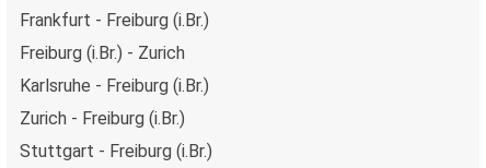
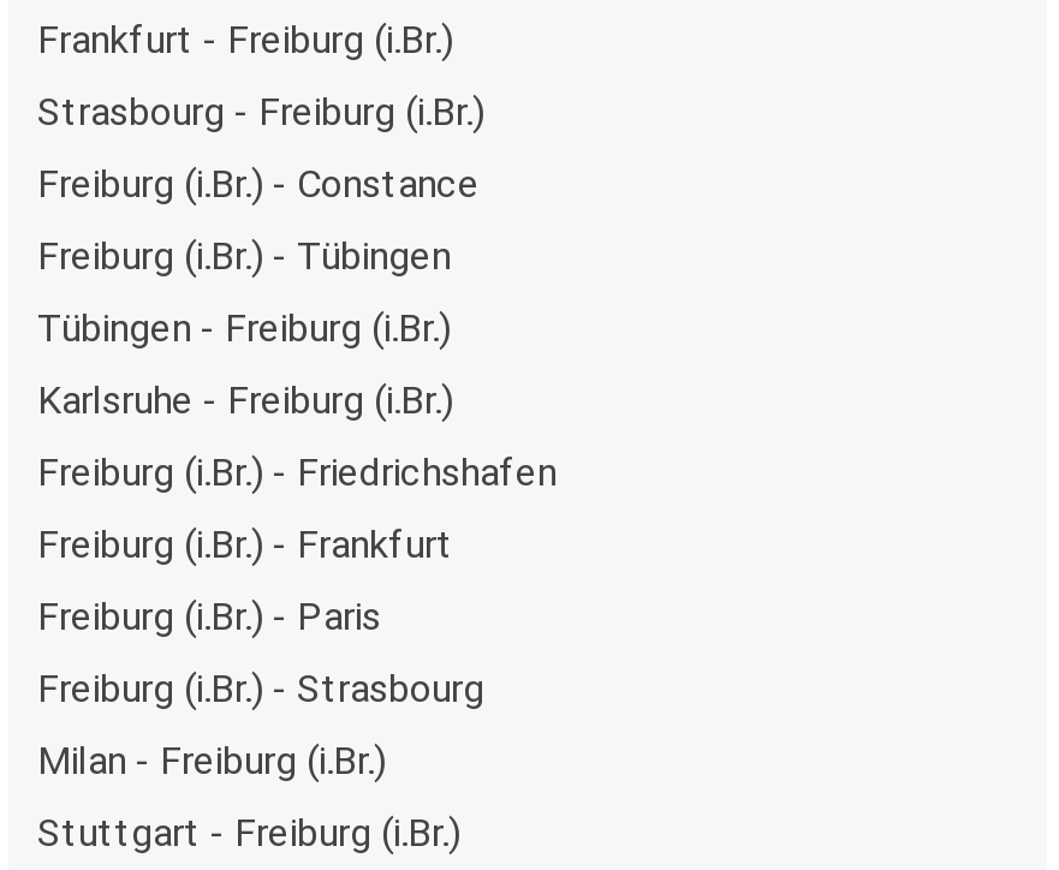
[20,42,185,63] Freiburg (i.Br.) - Zurich -> [37,88,484,350] Strasbourg - Freiburg (i.Br.) | Freiburg (i.Br.) - Constance | Freiburg (i.Br.) - Tübingen | Tübingen - Freiburg (i.Br.)
[20,107,185,128] Zurich - Freiburg (i.Br.) -> [37,448,557,782] Freiburg (i.Br.) - Friedrichshafen | Freiburg (i.Br.) - Frankfurt | Freiburg (i.Br.) - Paris | Freiburg (i.Br.) - Strasbourg | Milan - Freiburg (i.Br.)

